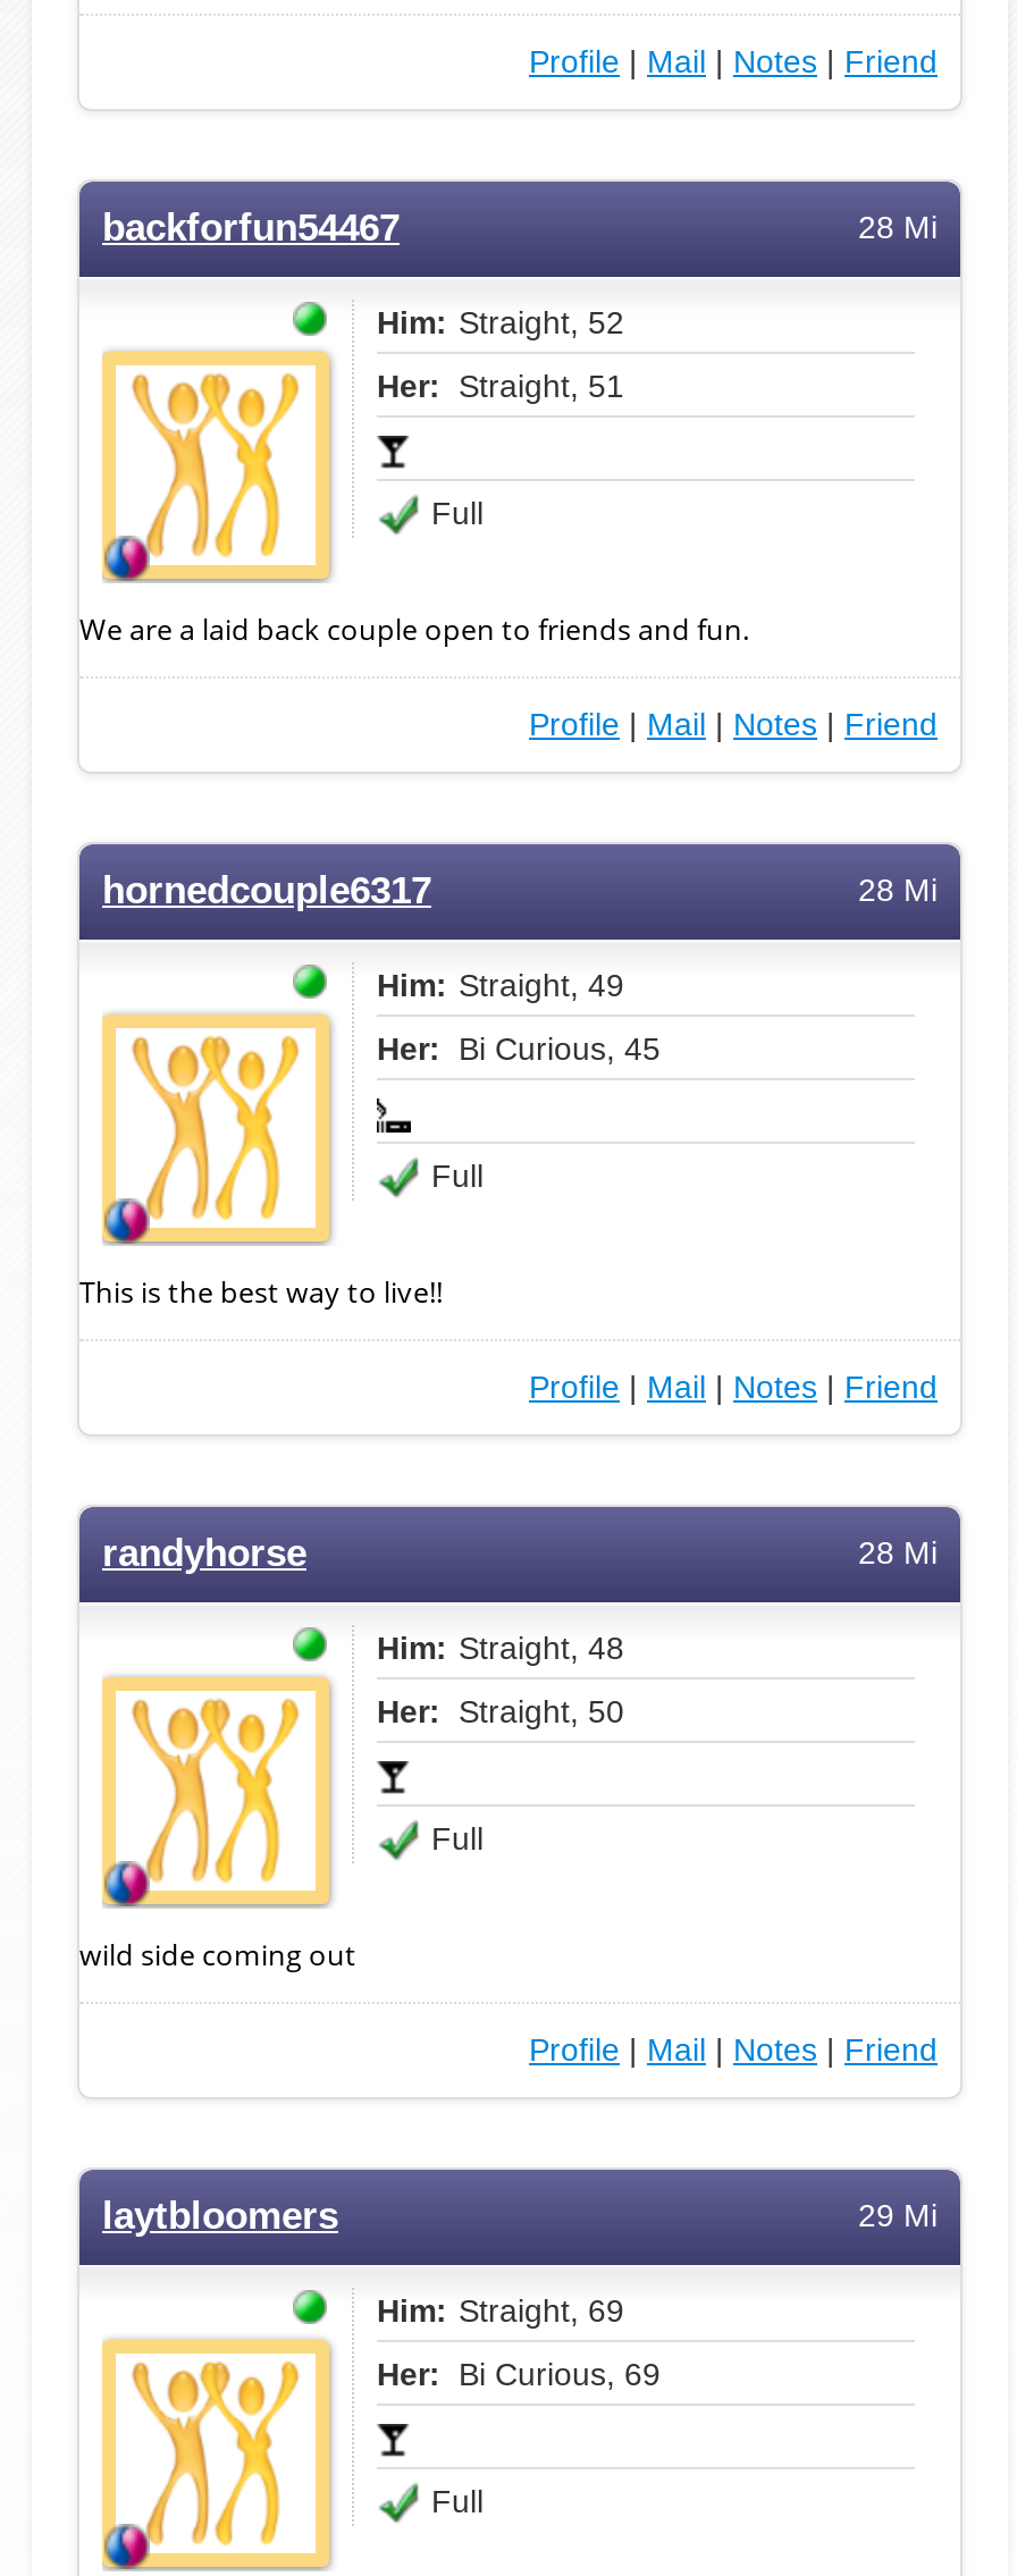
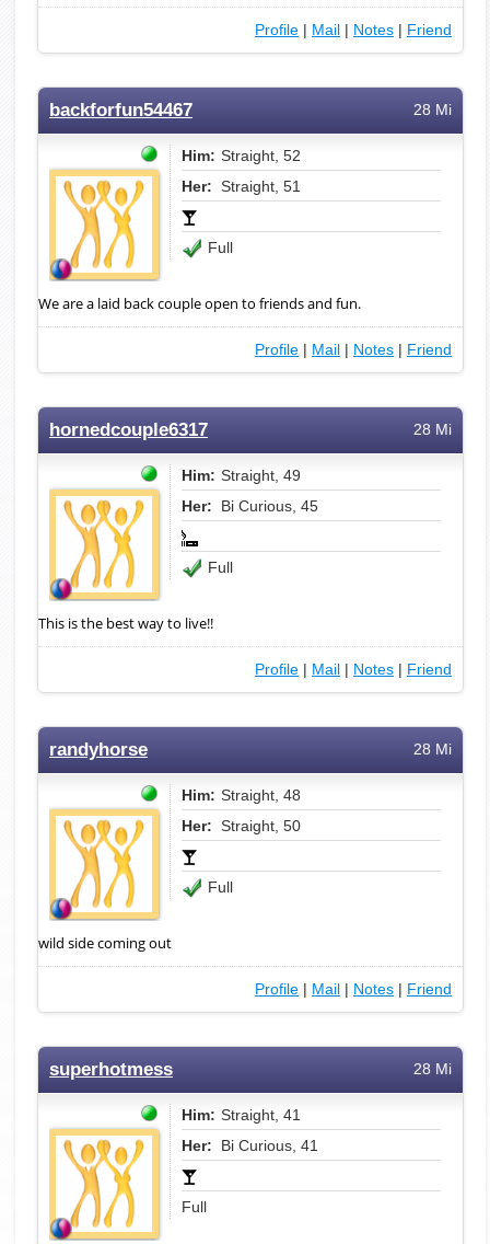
[102,2195,938,2238] laytbloomers | 29 Mi -> [49,1059,452,1080] superhotmess | 28 Mi
[377,2292,624,2329] Him: Straight, 69 -> [182,1106,301,1124] Him: Straight, 41
[377,2356,661,2392] Her: Bi Curious, 69 -> [182,1137,318,1154] Her: Bi Curious, 41

